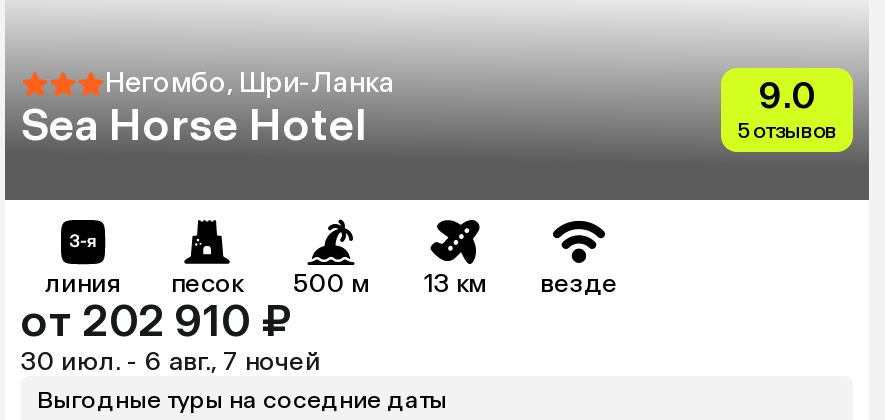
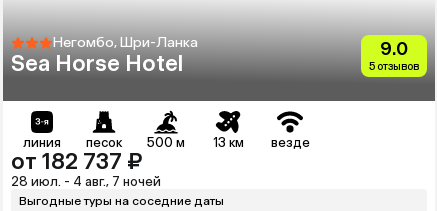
[21,294,291,348] от 202 910 ₽ -> [11,148,142,175] от 182 737 ₽
[21,346,321,376] 30 июл. - 6 авг., 7 ночей -> [11,174,161,189] 28 июл. - 4 авг., 7 ночей

